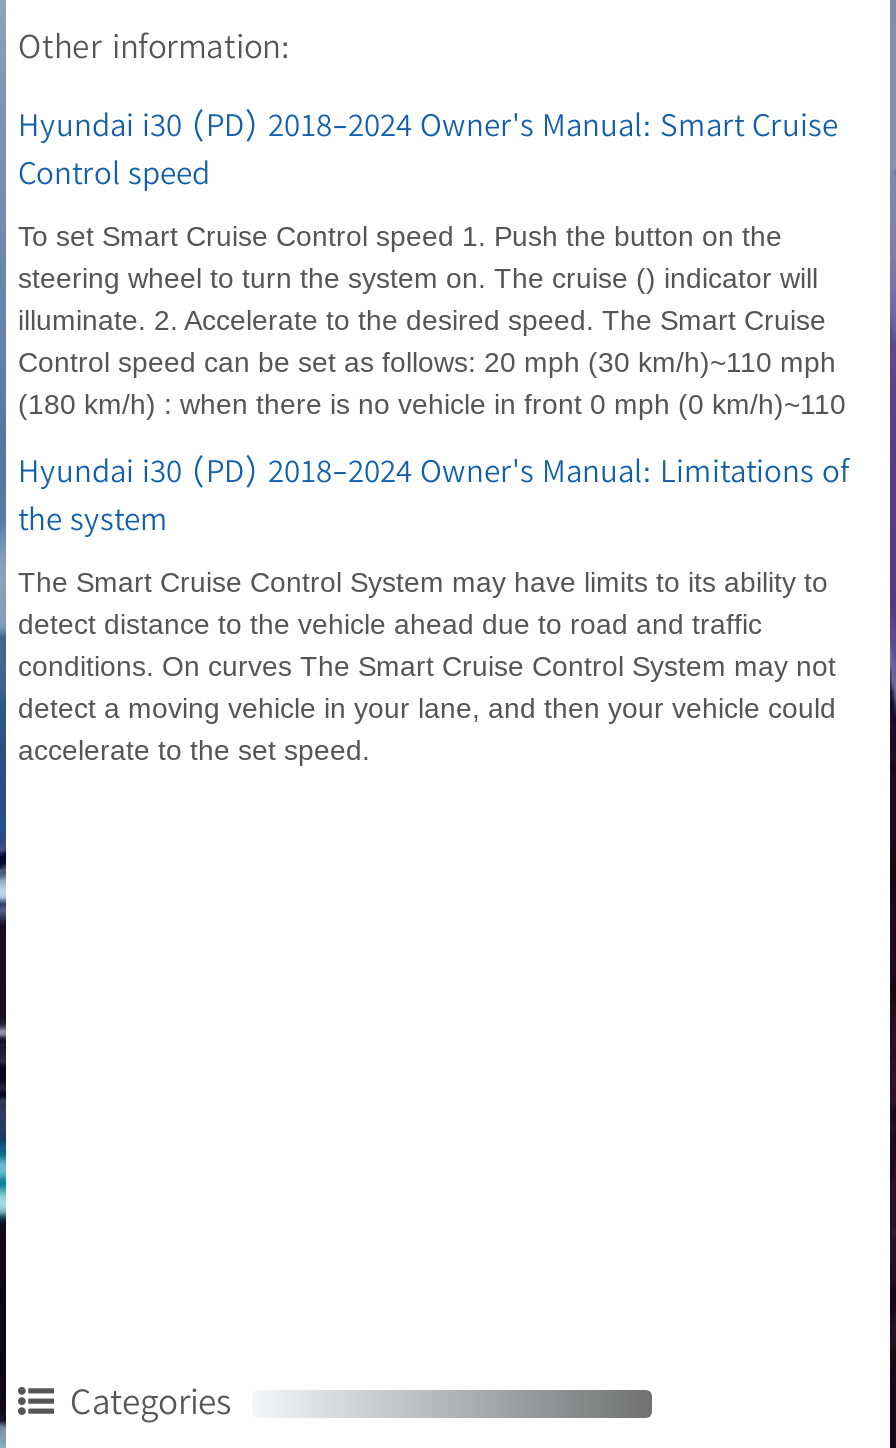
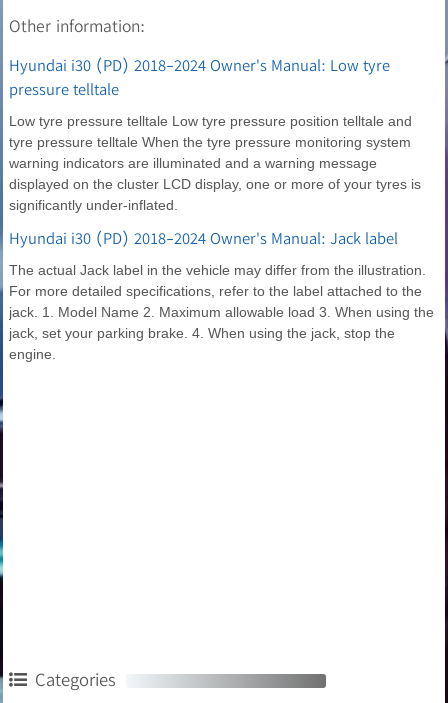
[18,104,838,192] Hyundai i30 (PD) 2018-2024 Owner's Manual: Smart Cruise | Control speed -> [9,55,390,99] Hyundai i30 (PD) 2018-2024 Owner's Manual: Low tyre | pressure telltale
[18,220,846,420] To set Smart Cruise Control speed 1. Push the button on the | steering wheel to turn the system on. The cruise () indicator will | illuminate. 2. Accelerate to the desired speed. The Smart Cruise | Control speed can be set as follows: 20 mph (30 km/h)~110 mph | (180 km/h) : when there is no vehicle in front 0 mph (0 km/h)~110 -> [9,113,421,213] Low tyre pressure telltale Low tyre pressure position telltale and | tyre pressure telltale When the tyre pressure monitoring system | warning indicators are illuminated and a warning message | displayed on the cluster LCD display, one or more of your tyres is | significantly under-inflated.
[18,450,850,538] Hyundai i30 (PD) 2018-2024 Owner's Manual: Limitations of | the system -> [9,228,398,248] Hyundai i30 (PD) 2018-2024 Owner's Manual: Jack label
[18,566,836,766] The Smart Cruise Control System may have limits to its ability to | detect distance to the vehicle ahead due to road and traffic | conditions. On curves The Smart Cruise Control System may not | detect a moving vehicle in your lane, and then your vehicle could | accelerate to the set speed. -> [9,262,434,362] The actual Jack label in the vehicle may differ from the illustration. | For more detailed specifications, refer to the label attached to the | jack. 1. Model Name 2. Maximum allowable load 3. When using the | jack, set your parking brake. 4. When using the jack, stop the | engine.

